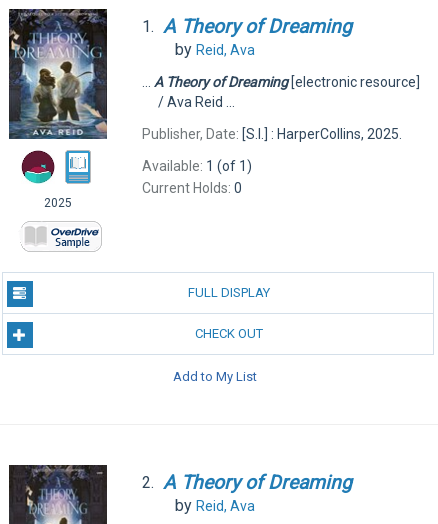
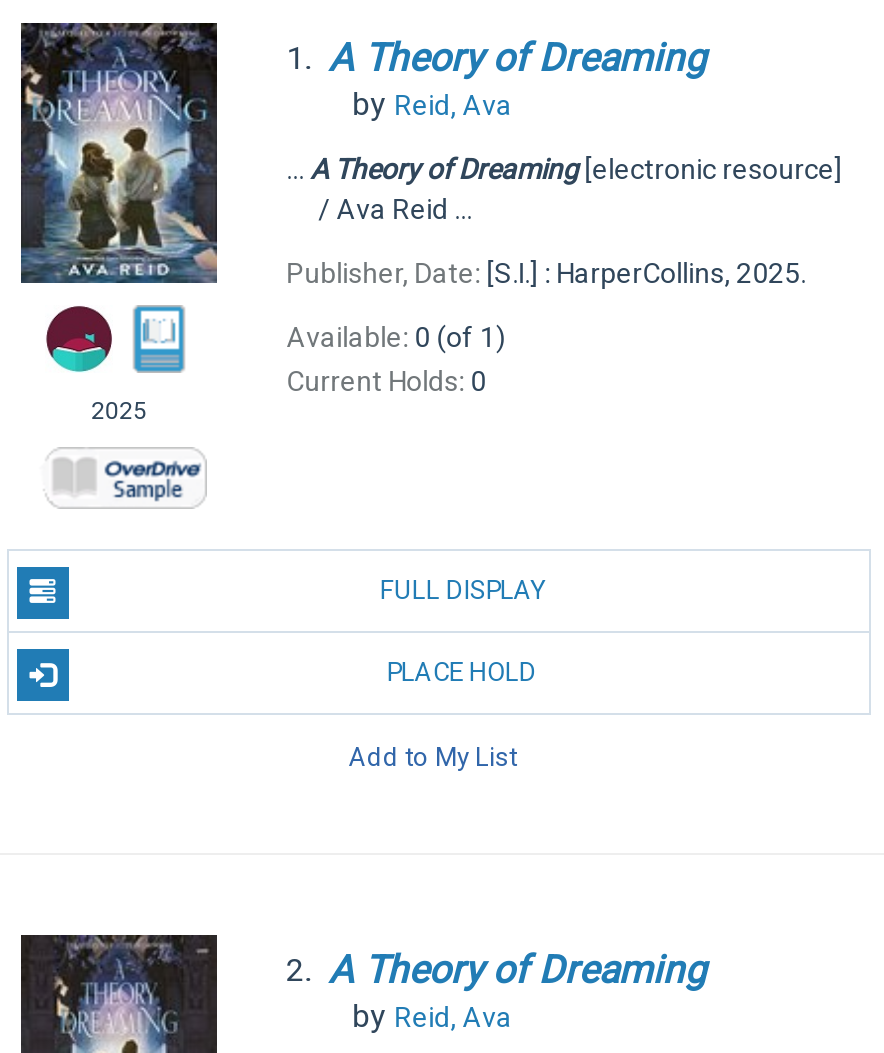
[142,158,252,174] Available: 1 (of 1) -> [286,321,506,353] Available: 0 (of 1)
[195,326,263,341] CHECK OUT -> [387,658,537,688] PLACE HOLD

